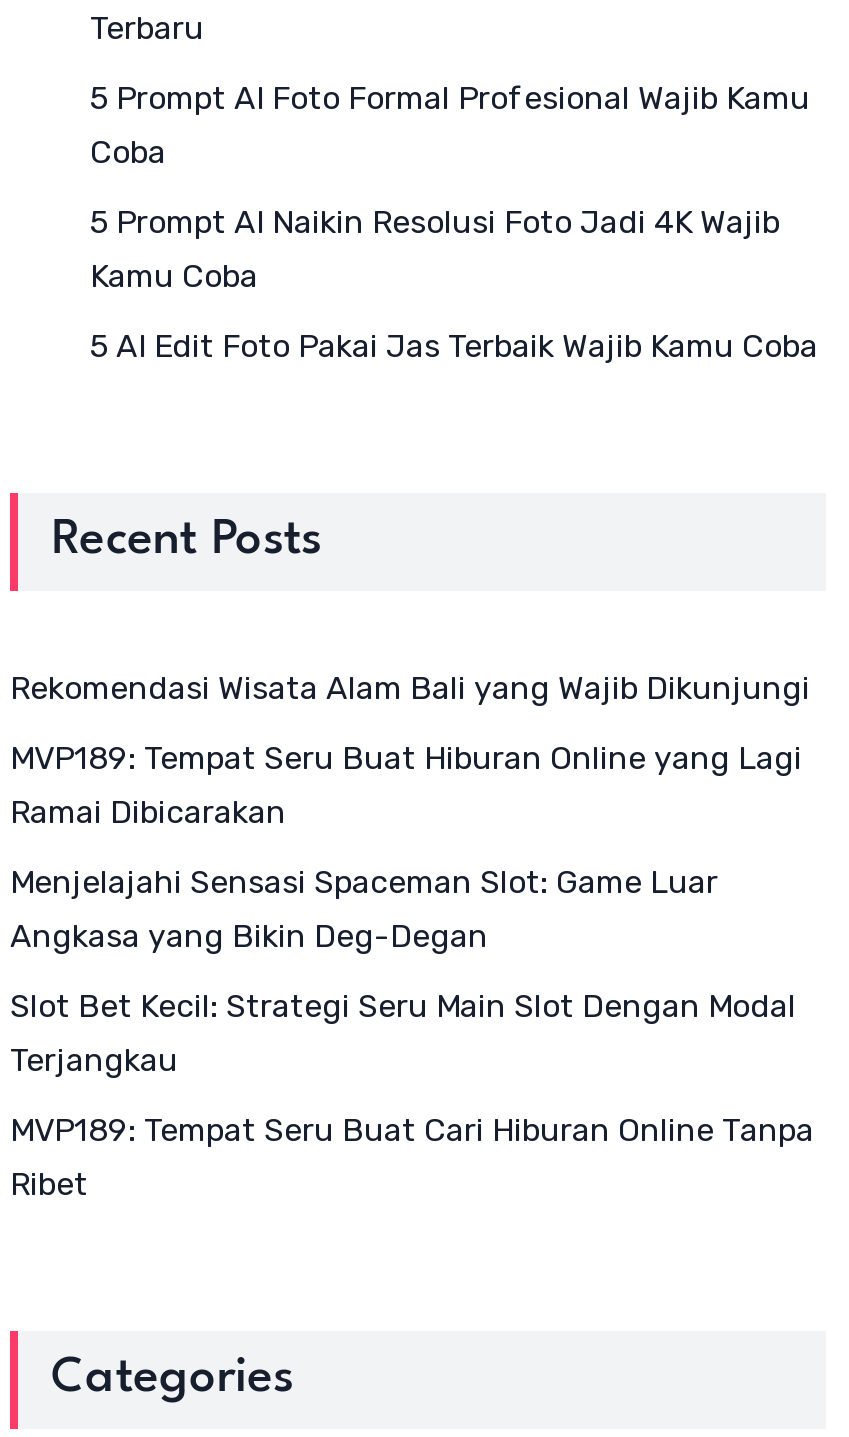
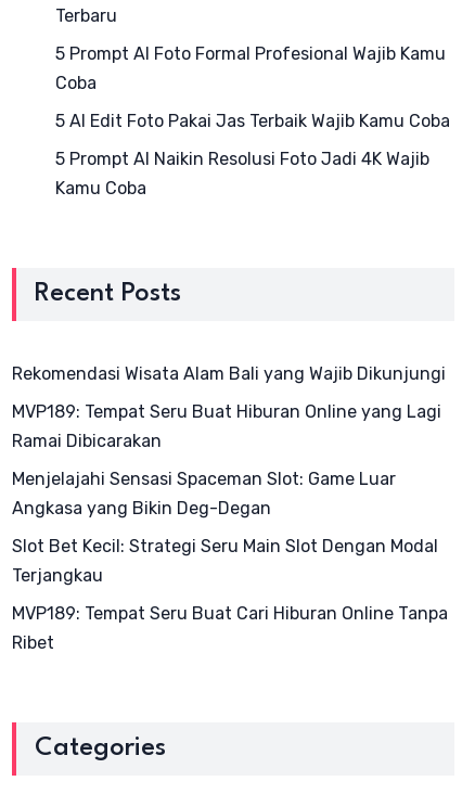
moved [90,203,780,295] -> [55,149,429,198]: 5 Prompt AI Naikin Resolusi Foto Jadi 4K Wajib | Kamu Coba
moved [90,327,818,365] -> [55,111,450,131]: 5 AI Edit Foto Pakai Jas Terbaik Wajib Kamu Coba

